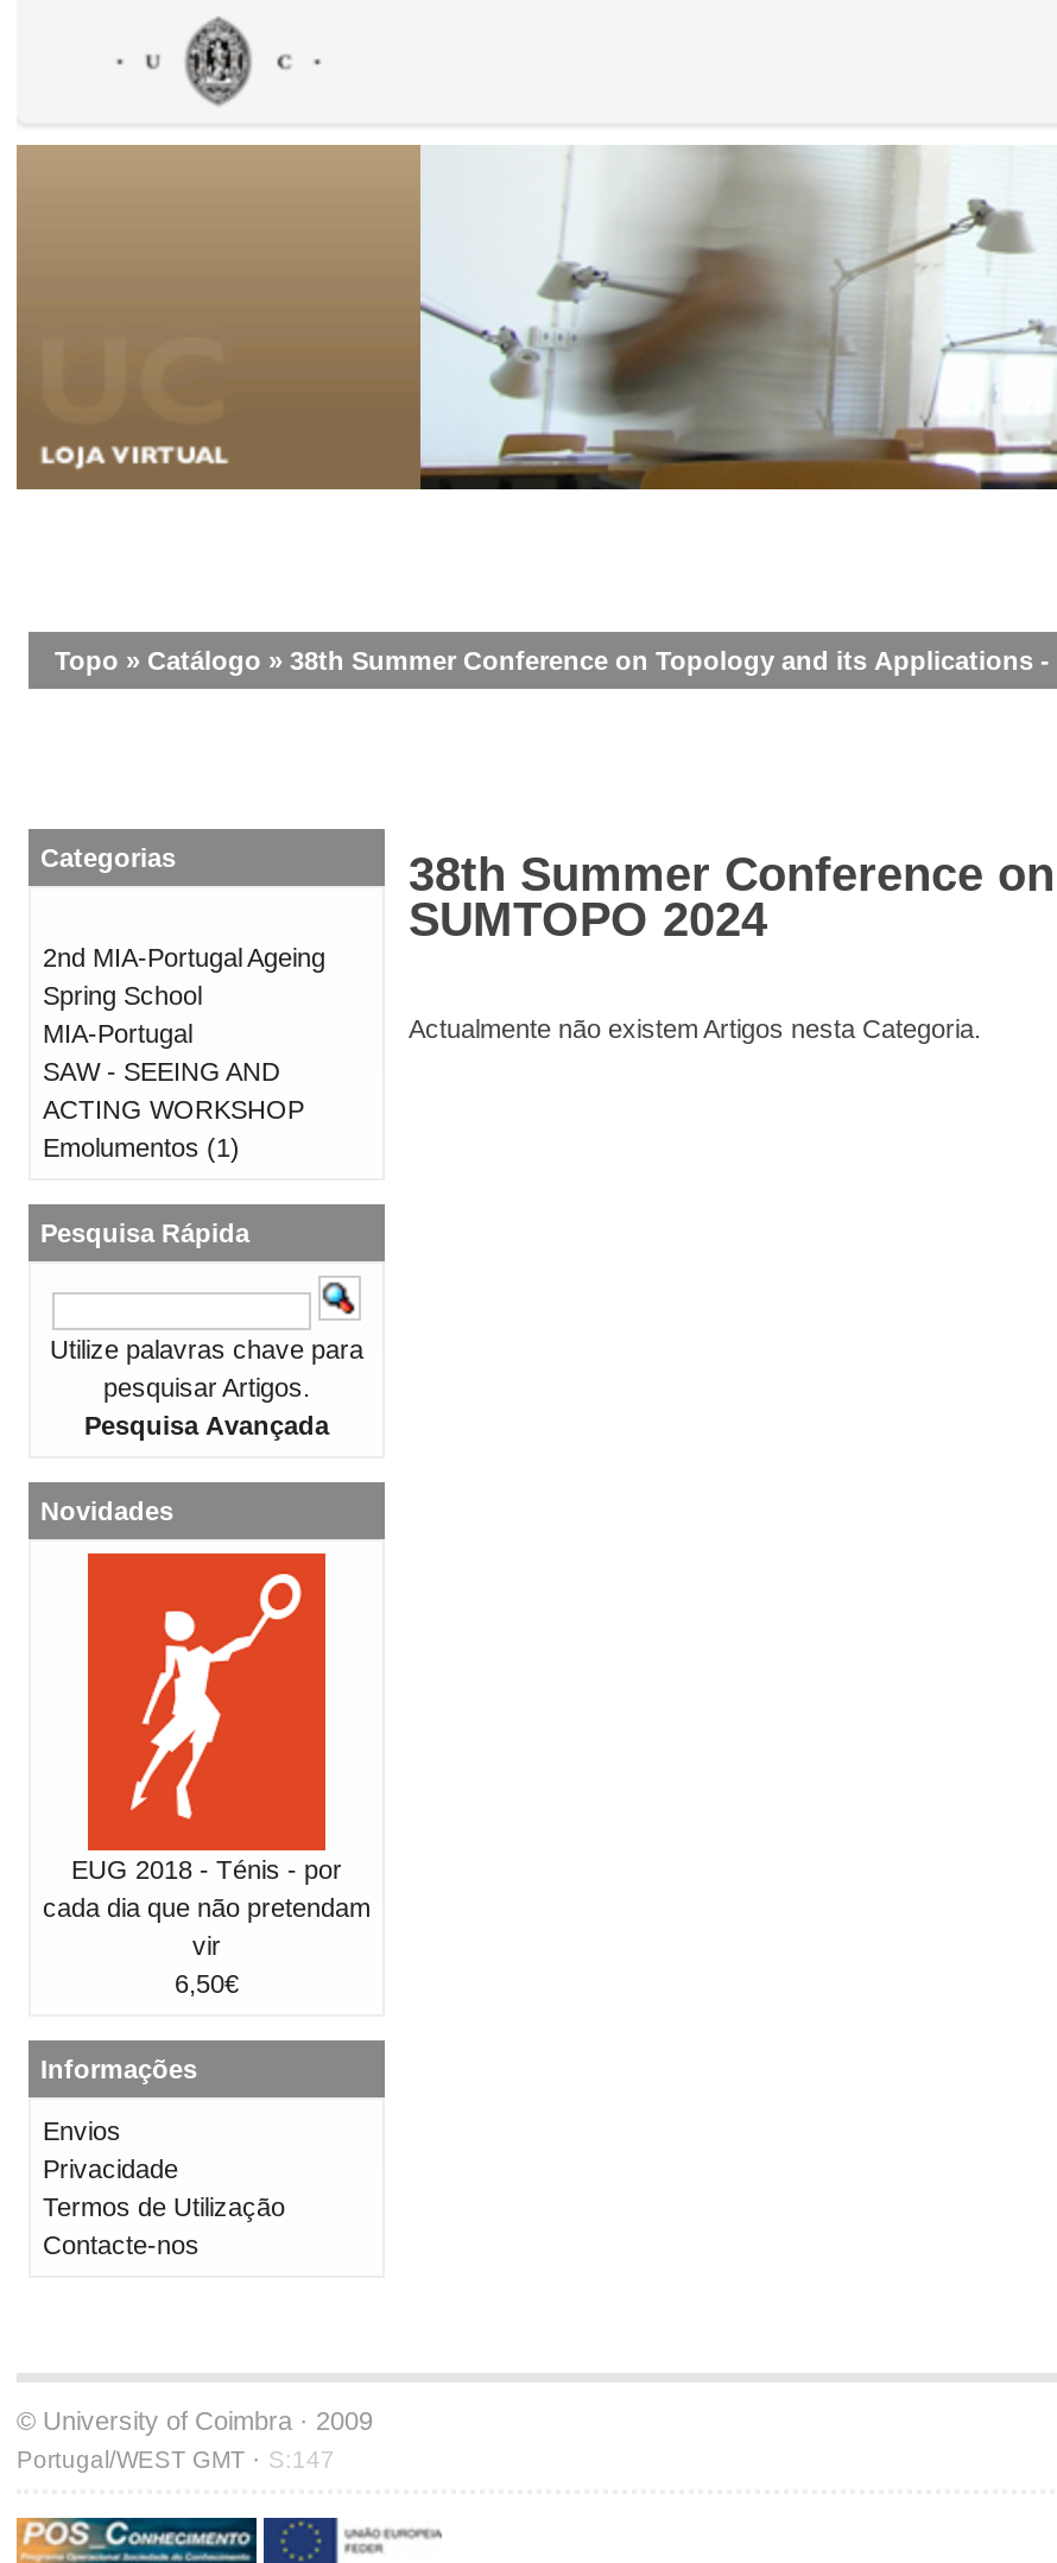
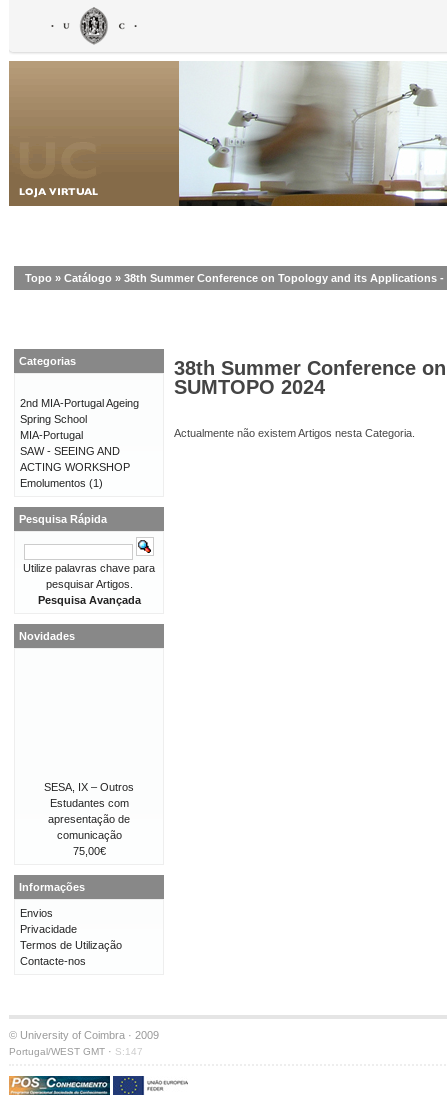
[86,1551,328,1801] [image] -> none
[43,1855,371,1998] EUG 2018 - Ténis - por | cada dia que não pretendam | vir | 6,50€ -> [44,781,134,857] SESA, IX – Outros | Estudantes com | apresentação de | comunicação | 75,00€

